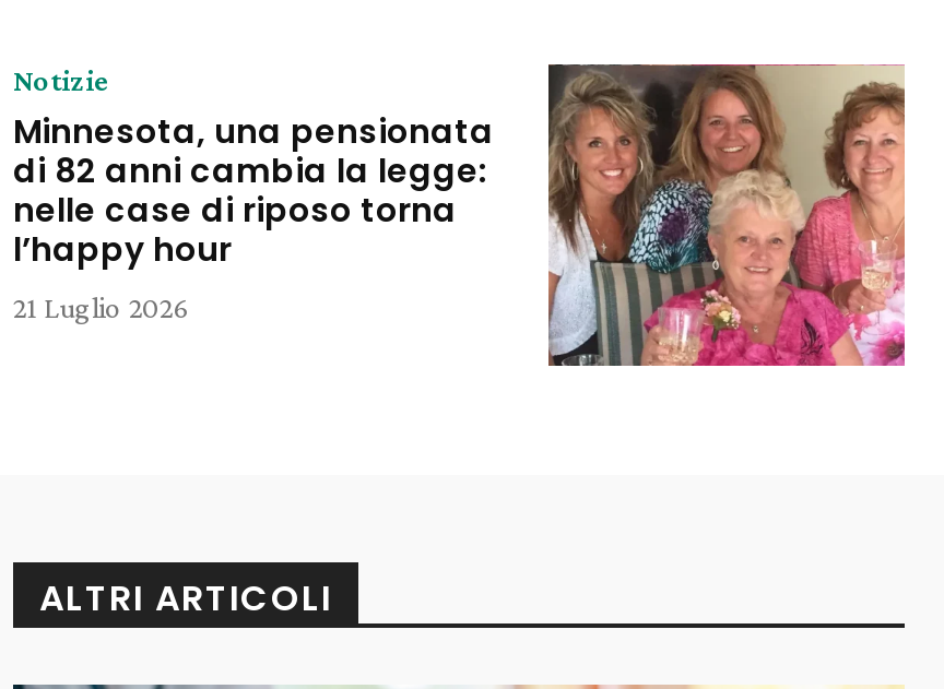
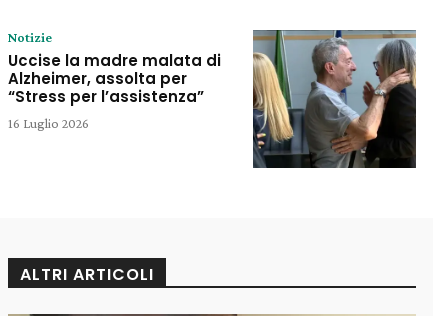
[13,62,907,368] [image] | Minnesota, una pensionata | di 82 anni cambia la legge: | nelle case di riposo torna | l’happy hour | 21 Luglio 2026 -> [8,29,417,169] [image] | Uccise la madre malata di | Alzheimer, assolta per | “Stress per l’assistenza” | 16 Luglio 2026

